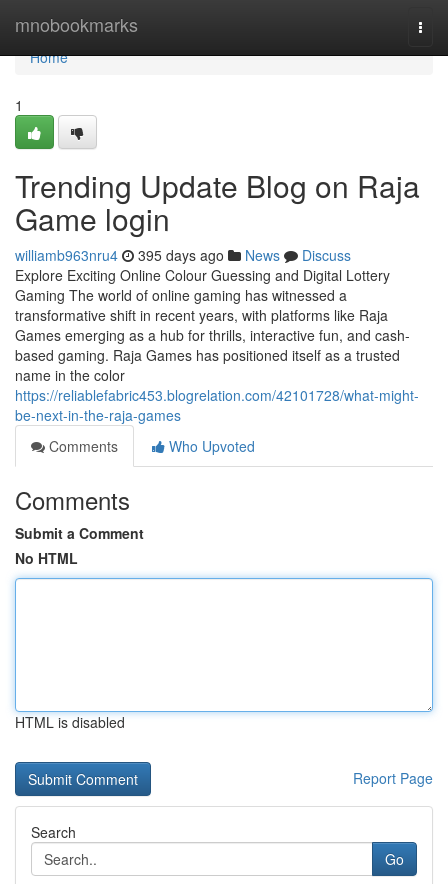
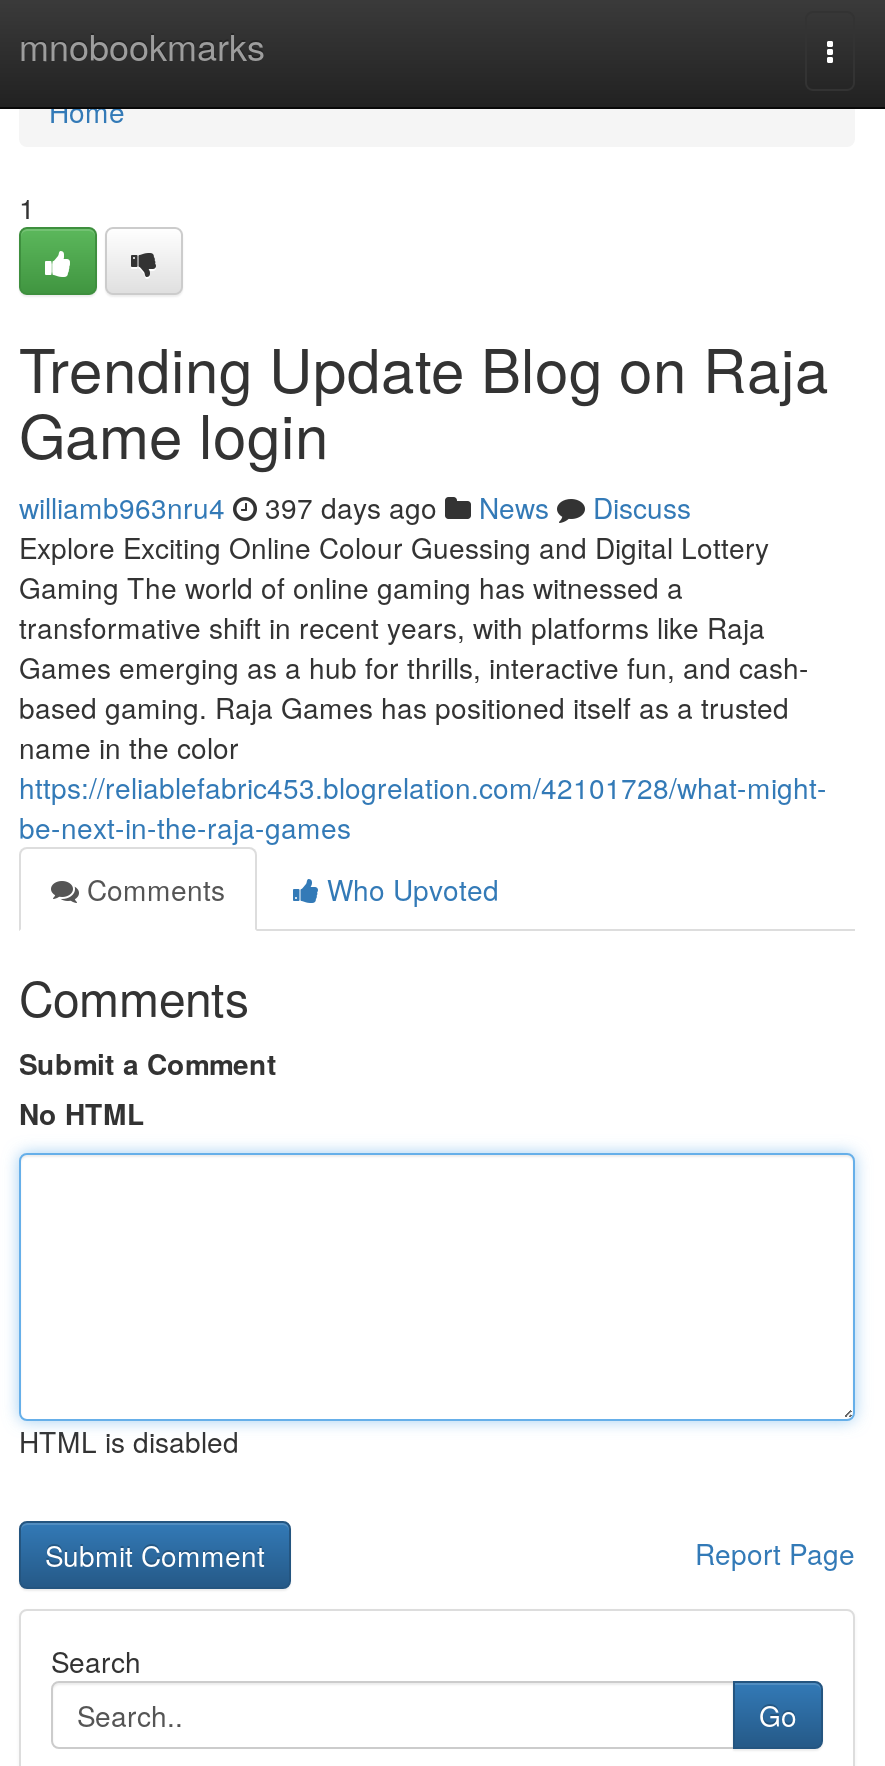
[15,245,351,265] williamb963nru4 395 days ago News Discuss -> [19,487,691,527] williamb963nru4 397 days ago News Discuss

